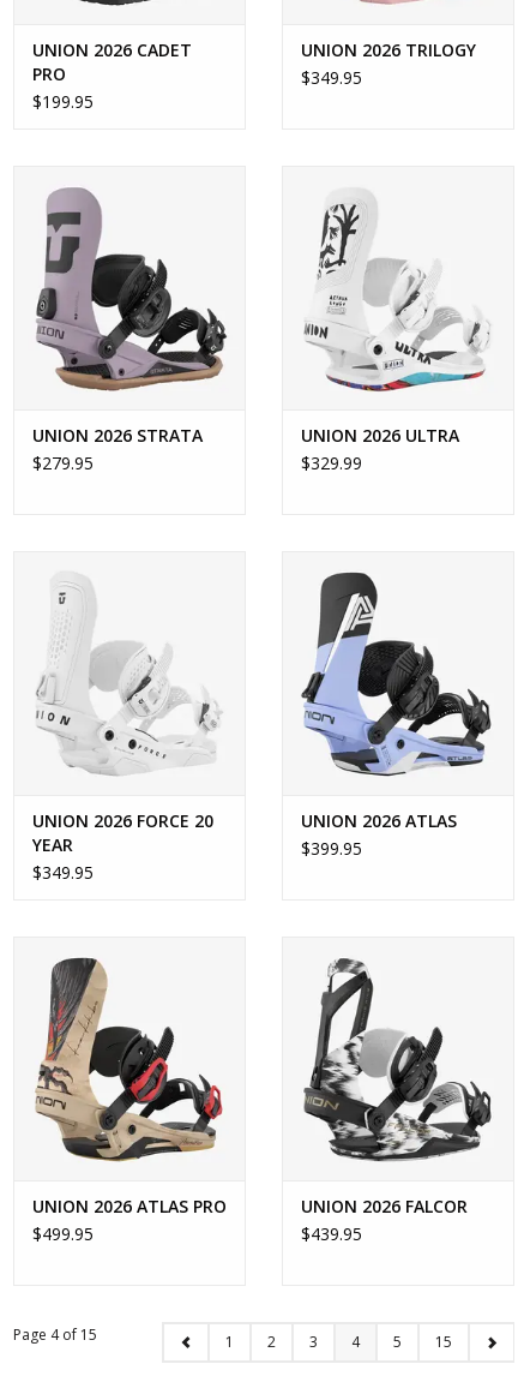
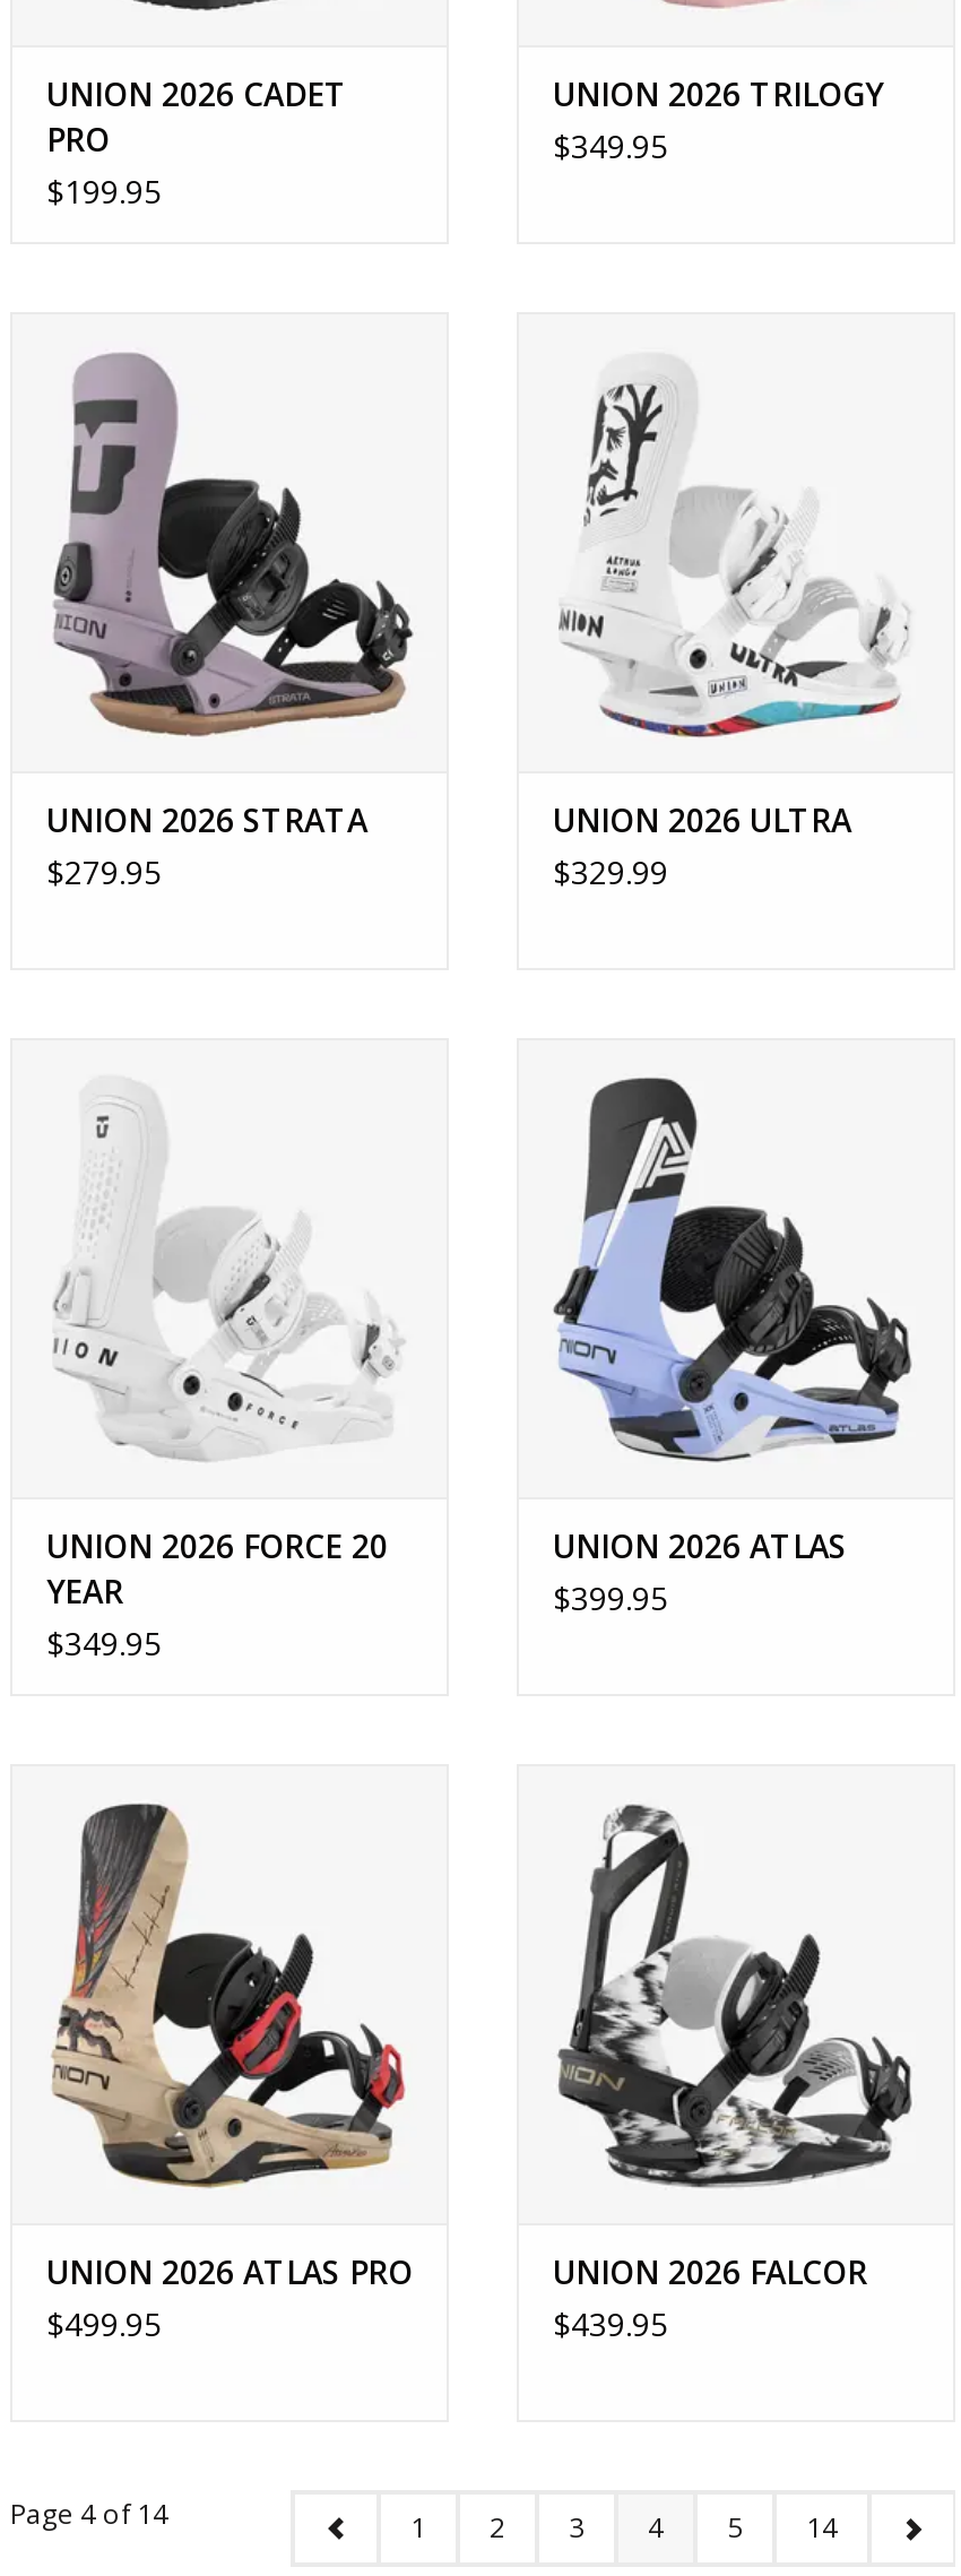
[13,1325,97,1345] Page 4 of 15 -> [10,2495,168,2534] Page 4 of 14
[225,1332,452,1352] 1 2 3 4 5 15 -> [410,2509,838,2548] 1 2 3 4 5 14

